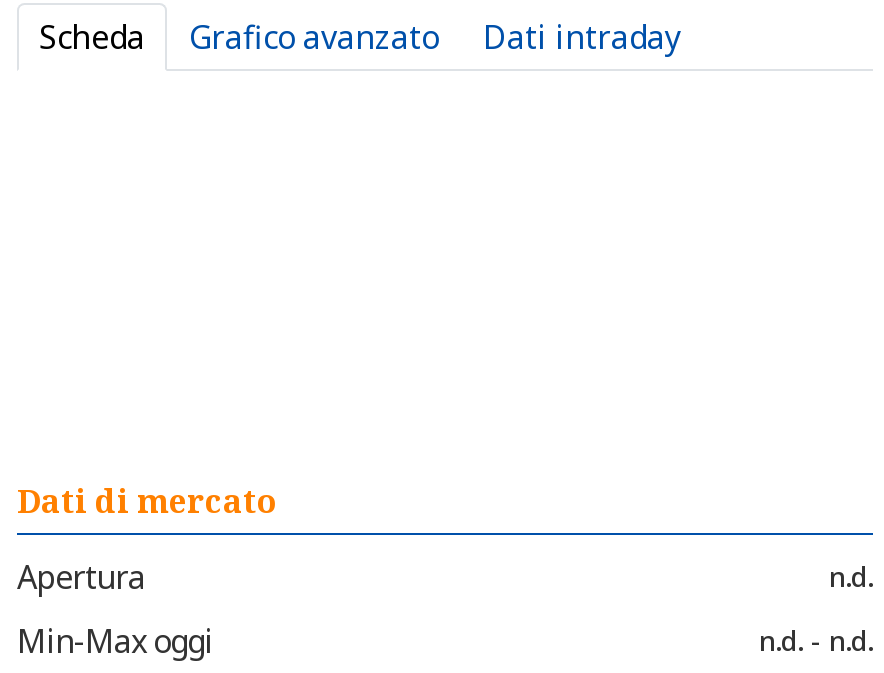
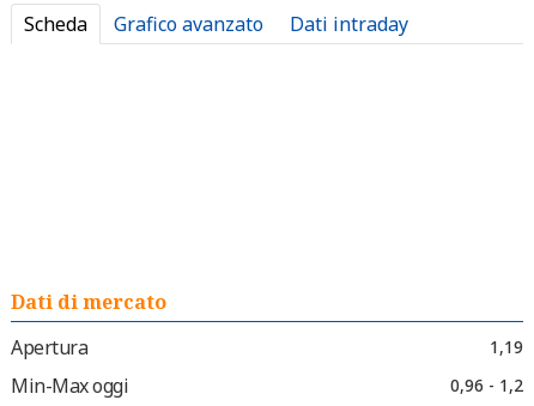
[829,557,873,595] n.d. -> [490,335,523,358] 1,19
[759,621,873,659] n.d. - n.d. -> [450,374,523,396] 0,96 - 1,2

